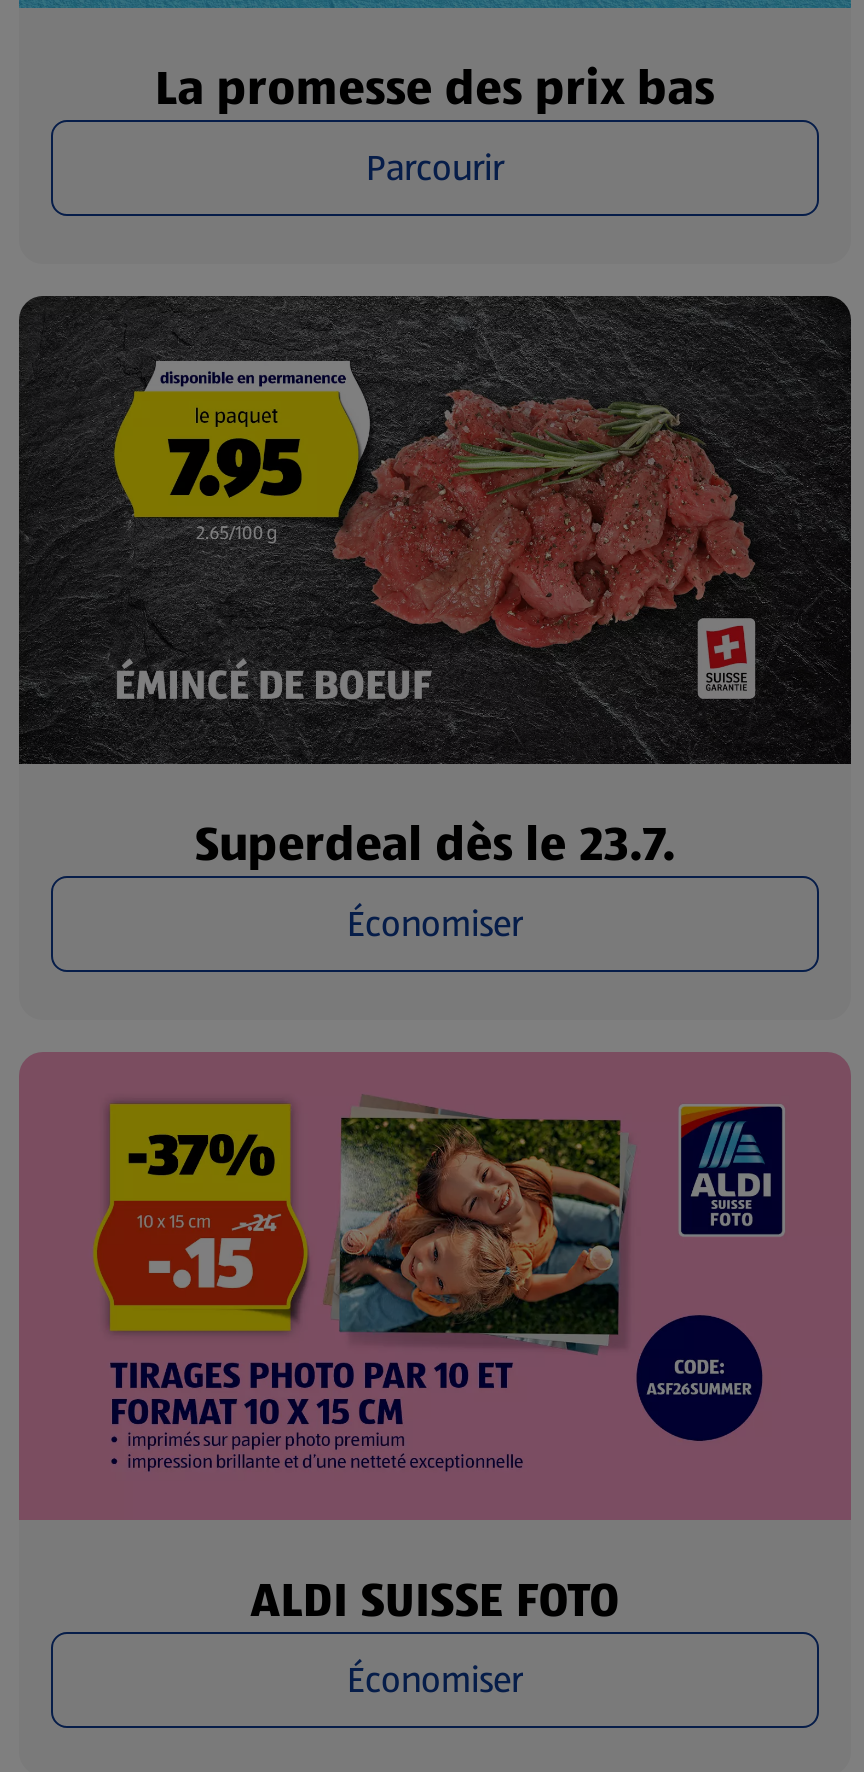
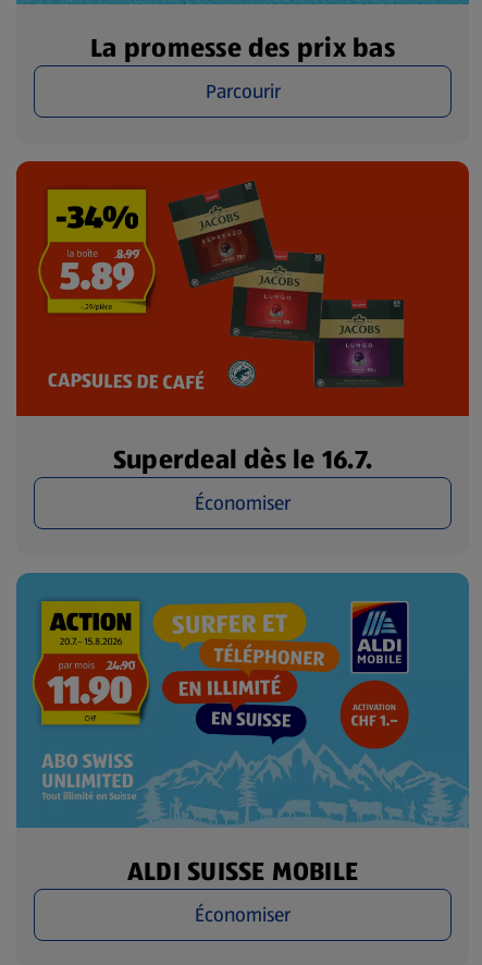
[17,294,853,878] [image] | Superdeal dès le 23.7. -> [15,160,470,478] [image] | Superdeal dès le 16.7.
[19,1052,851,1635] [image] | ALDI SUISSE FOTO -> [15,572,470,890] [image] | ALDI SUISSE MOBILE

